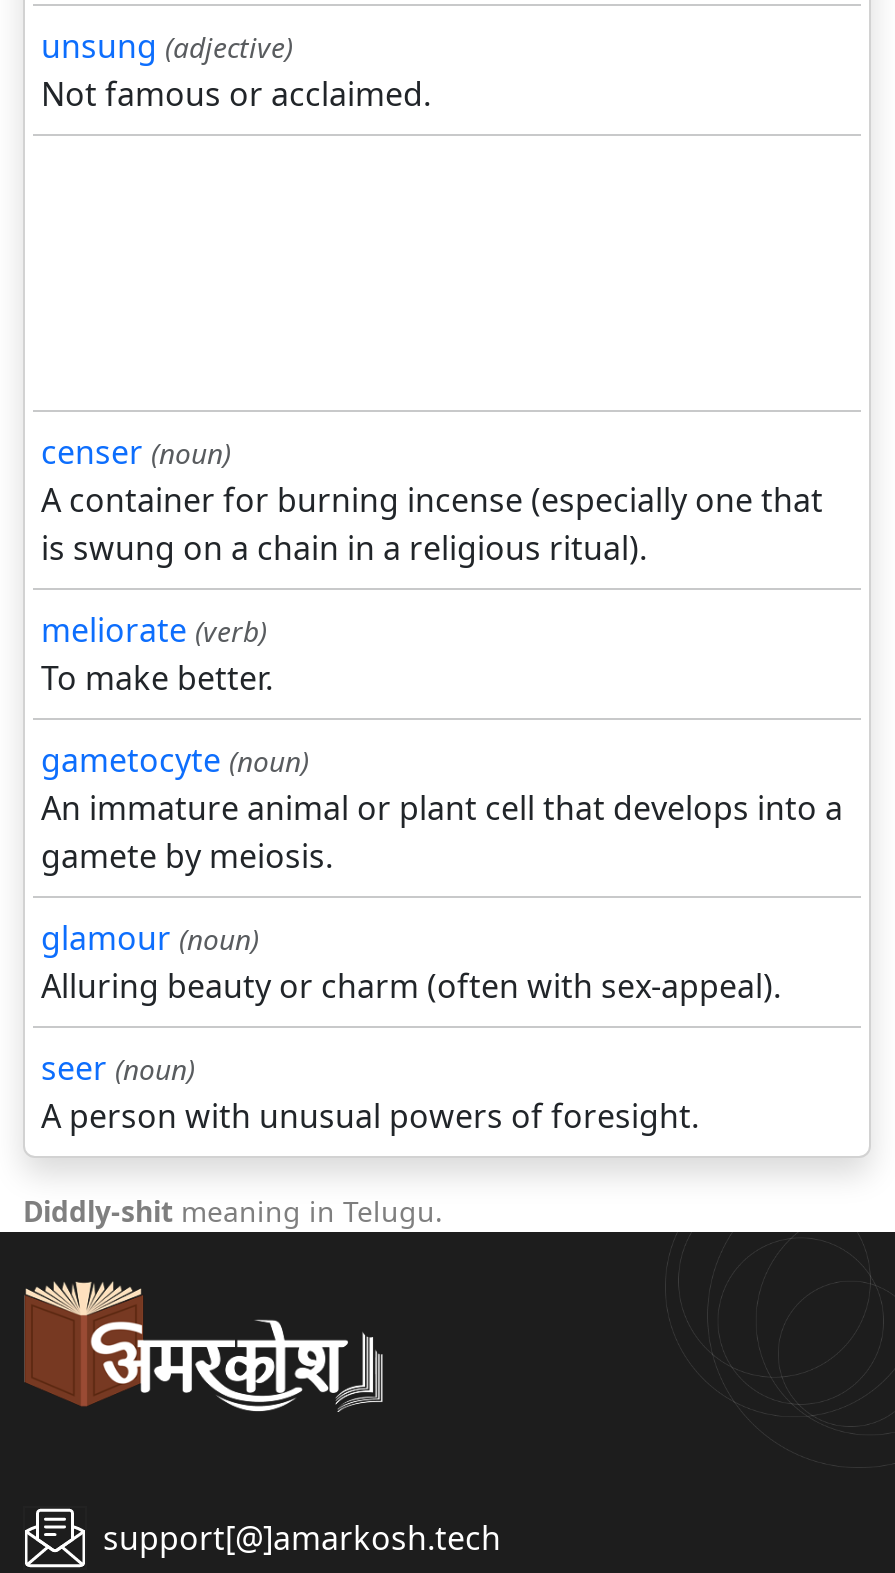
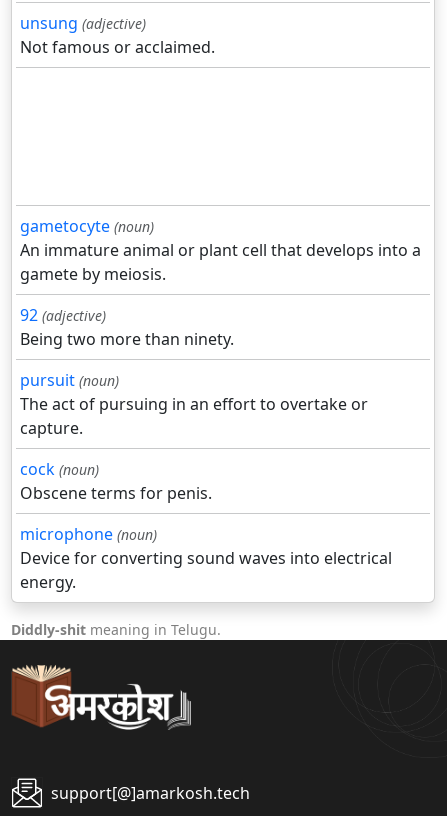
[41,430,823,700] censer (noun) | A container for burning incense (especially one that | is swung on a chain in a religious ritual). | meliorate (verb) | To make better. -> none
moved [41,738,843,878] -> [20,215,421,285]: gametocyte (noun) | An immature animal or plant cell that develops into a | gamete by meiosis.
[41,916,781,1138] glamour (noun) | Alluring beauty or charm (often with sex-appeal). | seer (noun) | A person with unusual powers of foresight. -> [20,304,392,593] 92 (adjective) | Being two more than ninety. | pursuit (noun) | The act of pursuing in an effort to overtake or | capture. | cock (noun) | Obscene terms for penis. | microphone (noun) | Device for converting sound waves into electrical | energy.

